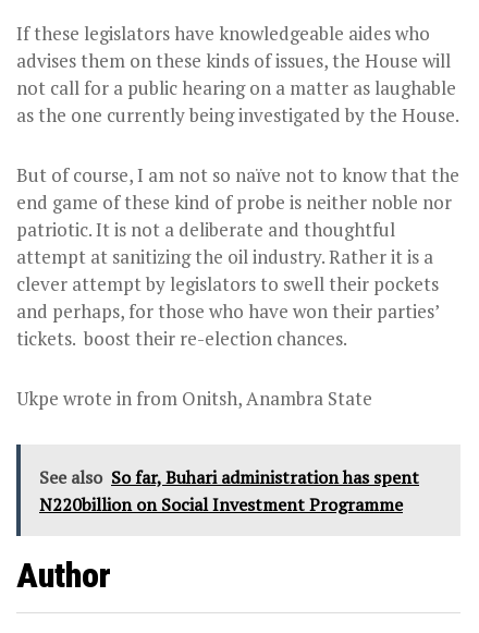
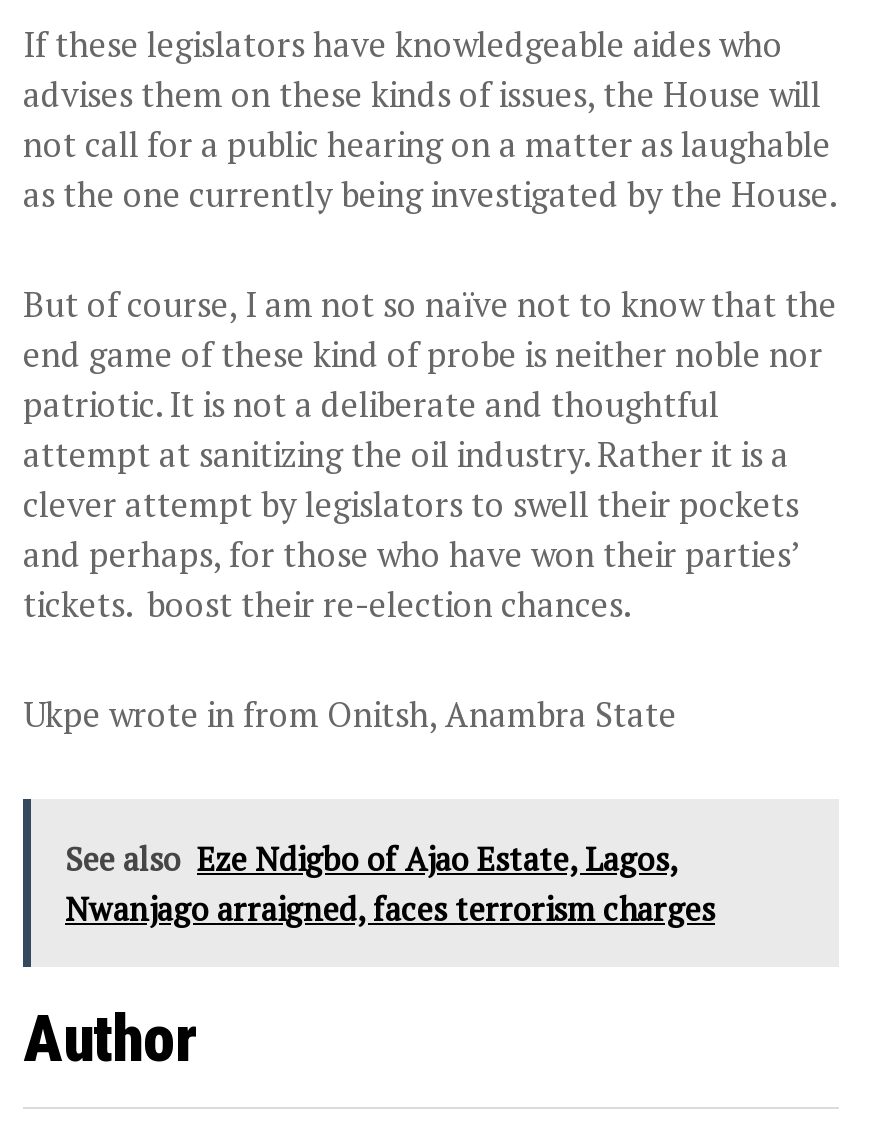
[39,465,419,517] See also So far, Buhari administration has spent | N220billion on Social Investment Programme -> [65,837,715,931] See also Eze Ndigbo of Ajao Estate, Lagos, | Nwanjago arraigned, faces terrorism charges

